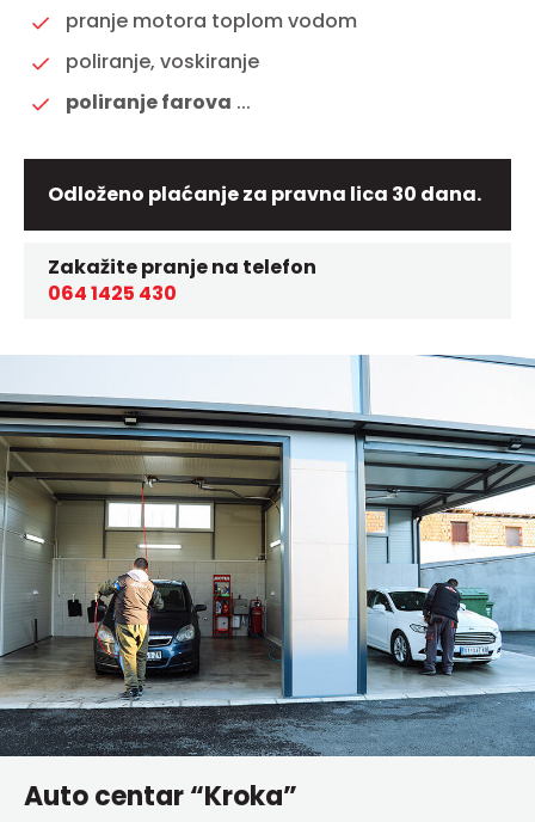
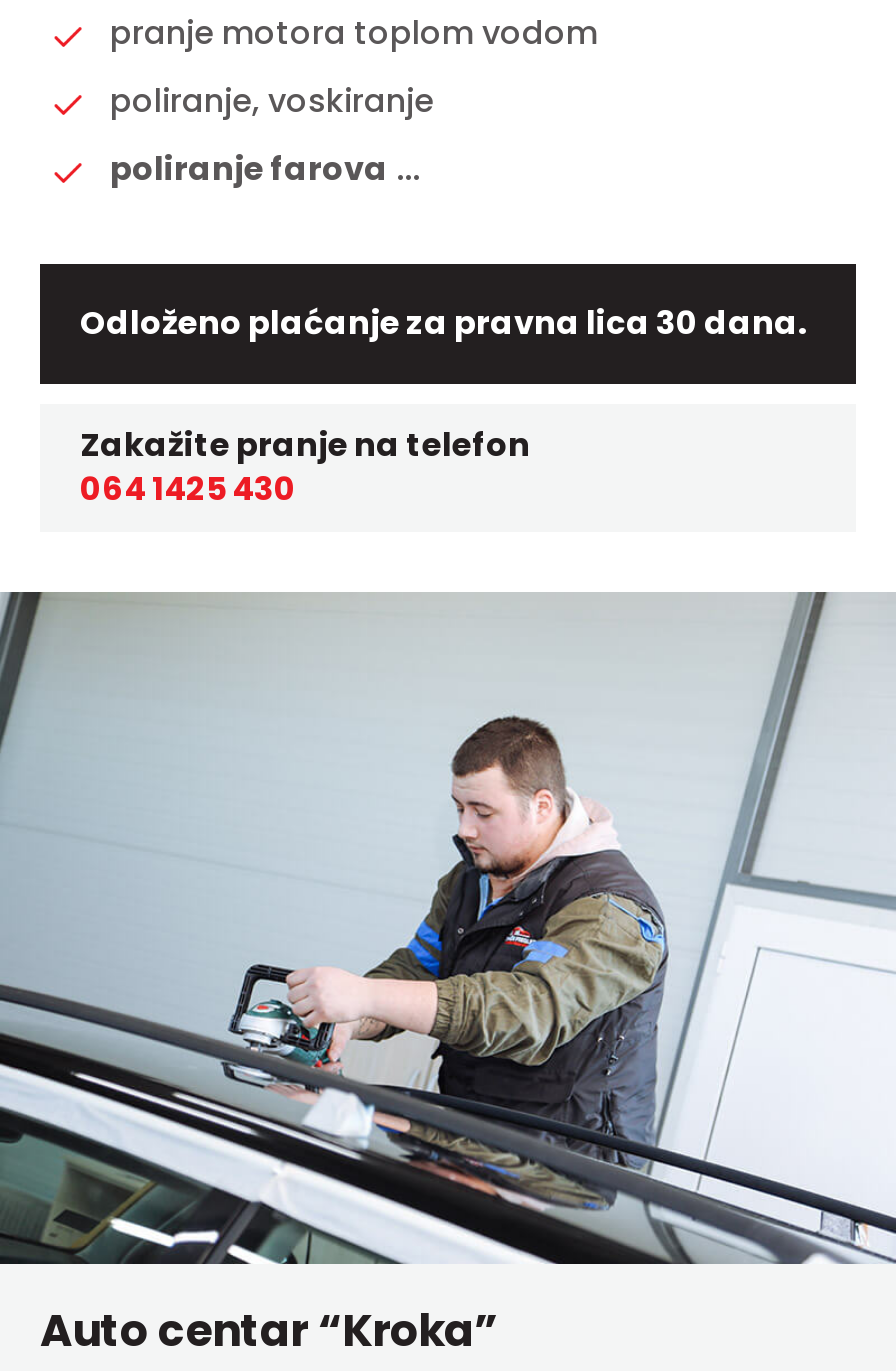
[4,355,531,757] [image] -> [6,590,890,1266] [image]

